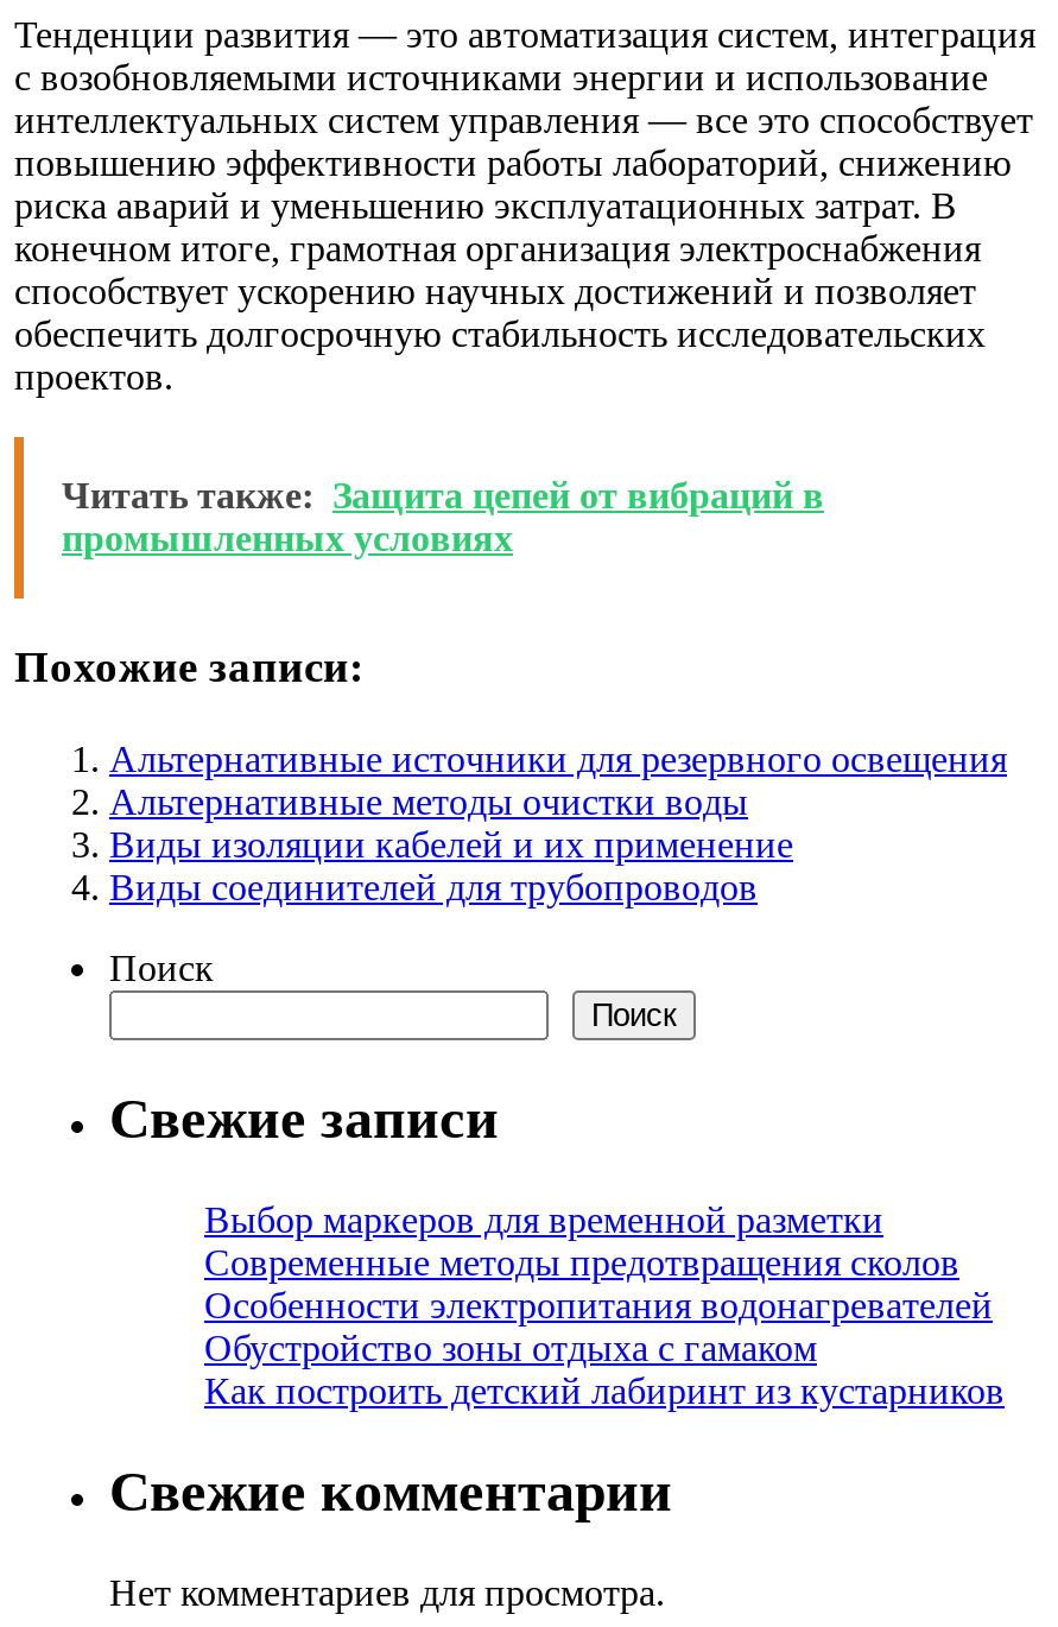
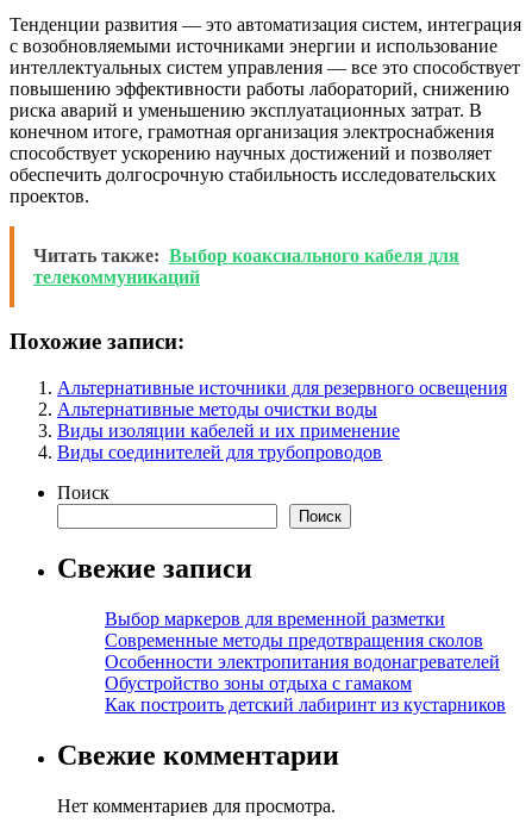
[62,474,824,557] Читать также: Защита цепей от вибраций в | промышленных условиях -> [33,245,459,286] Читать также: Выбор коаксиального кабеля для | телекоммуникаций

